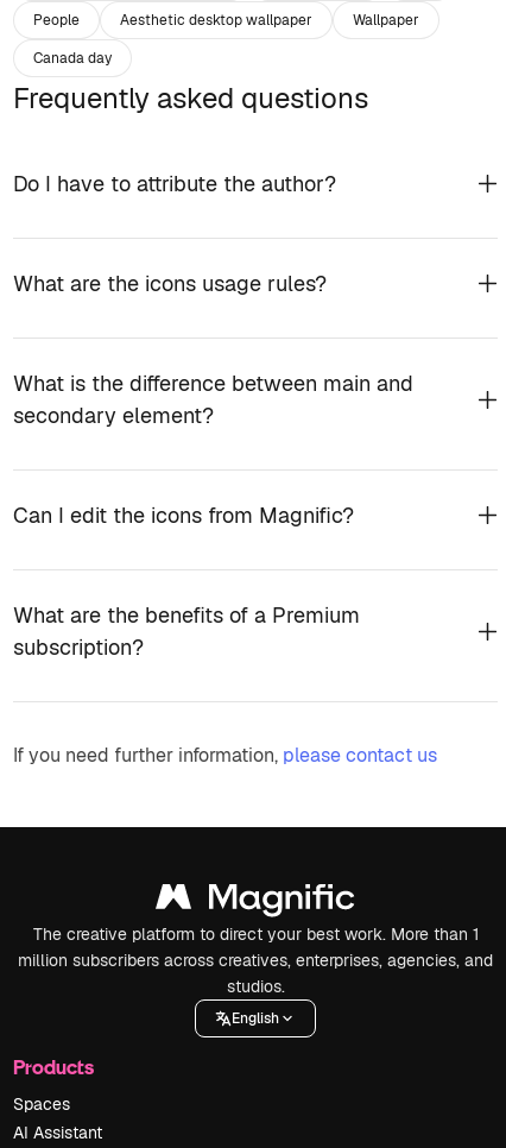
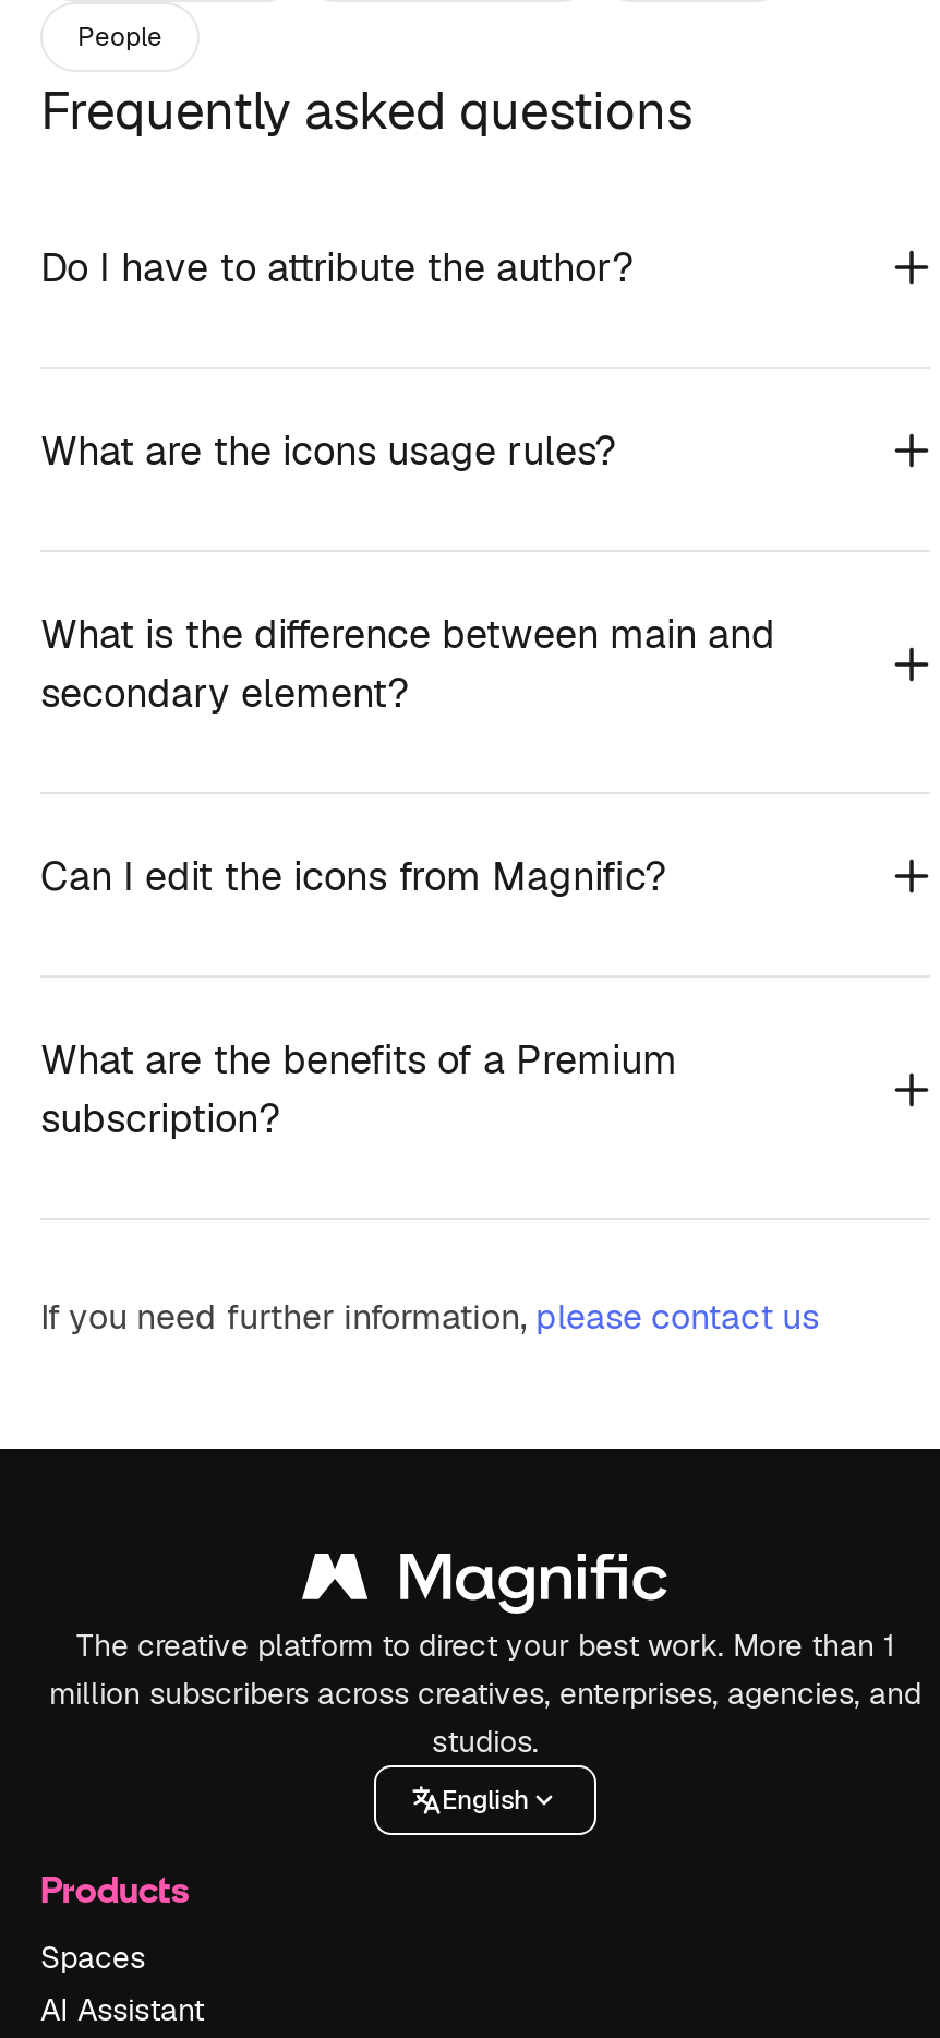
[33,10,419,67] Aesthetic desktop wallpaper | Wallpaper | Canada day -> none

